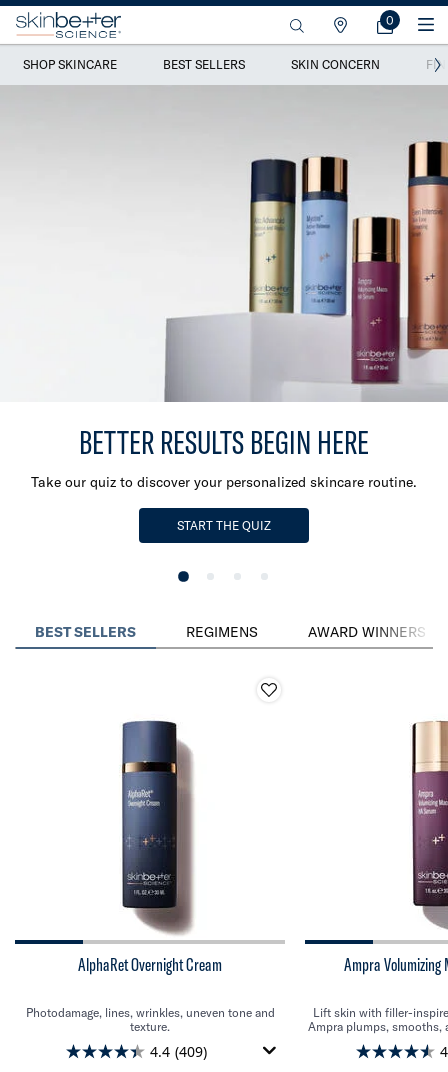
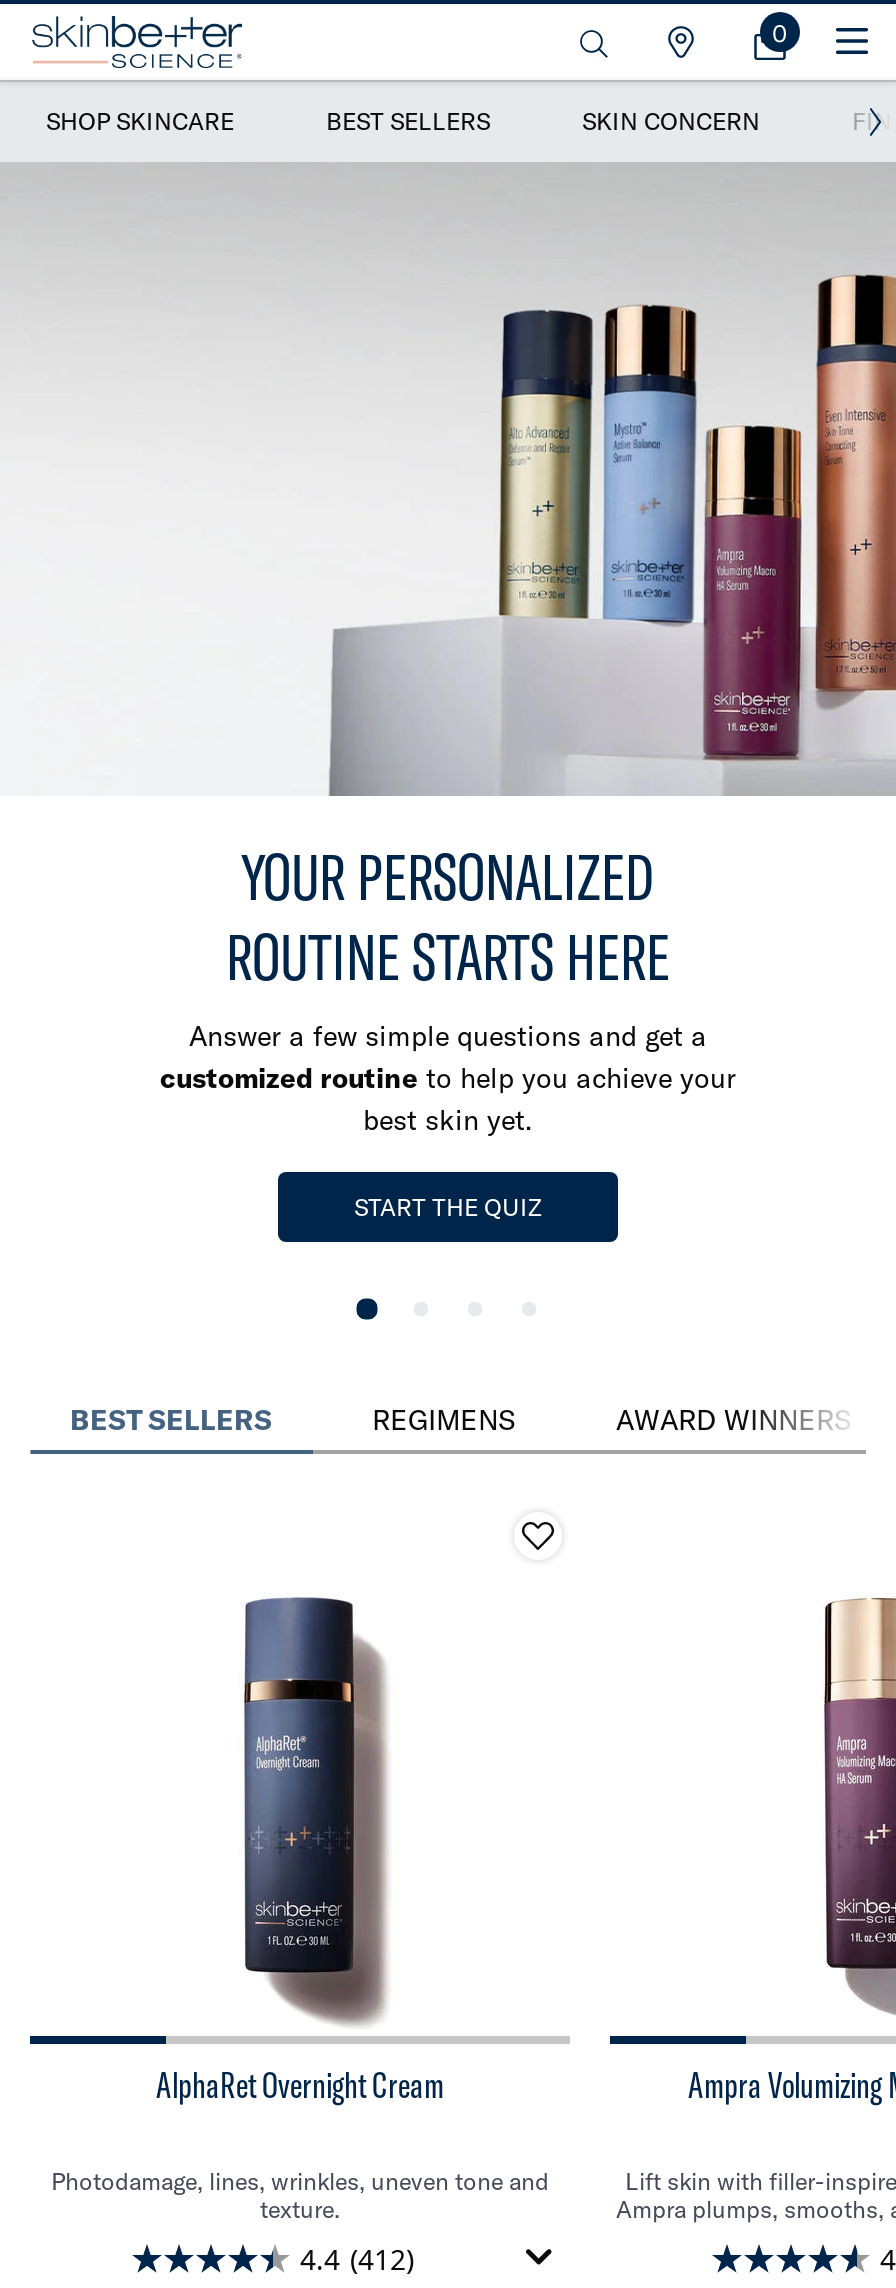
[31,422,417,491] BETTER RESULTS BEGIN HERE | Take our quiz to discover your personalized skincare routine. -> [160,837,736,1139] YOUR PERSONALIZED | ROUTINE STARTS HERE | Answer a few simple questions and get a | customized routine to help you achieve your | best skin yet.
[150,1042,207,1061] 4.4 (409) -> [300,2239,414,2277] 4.4 (412)

